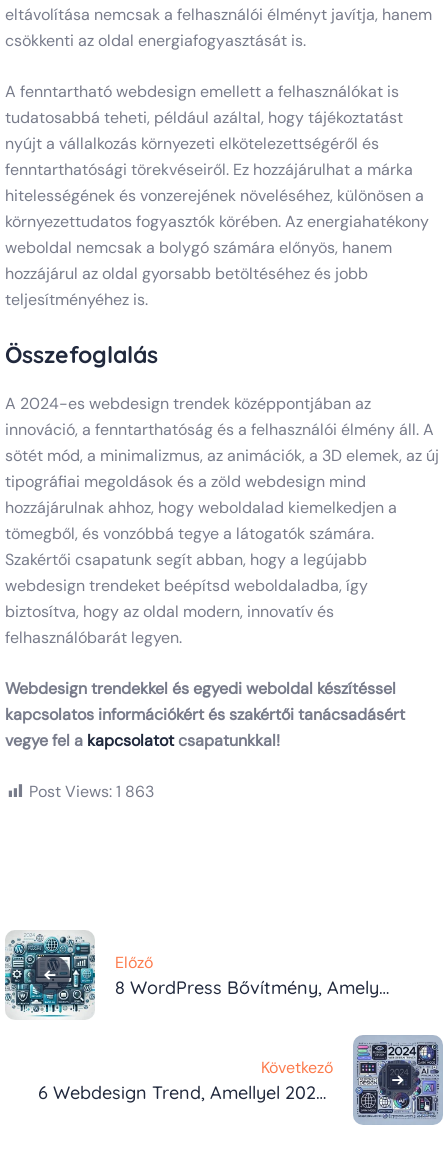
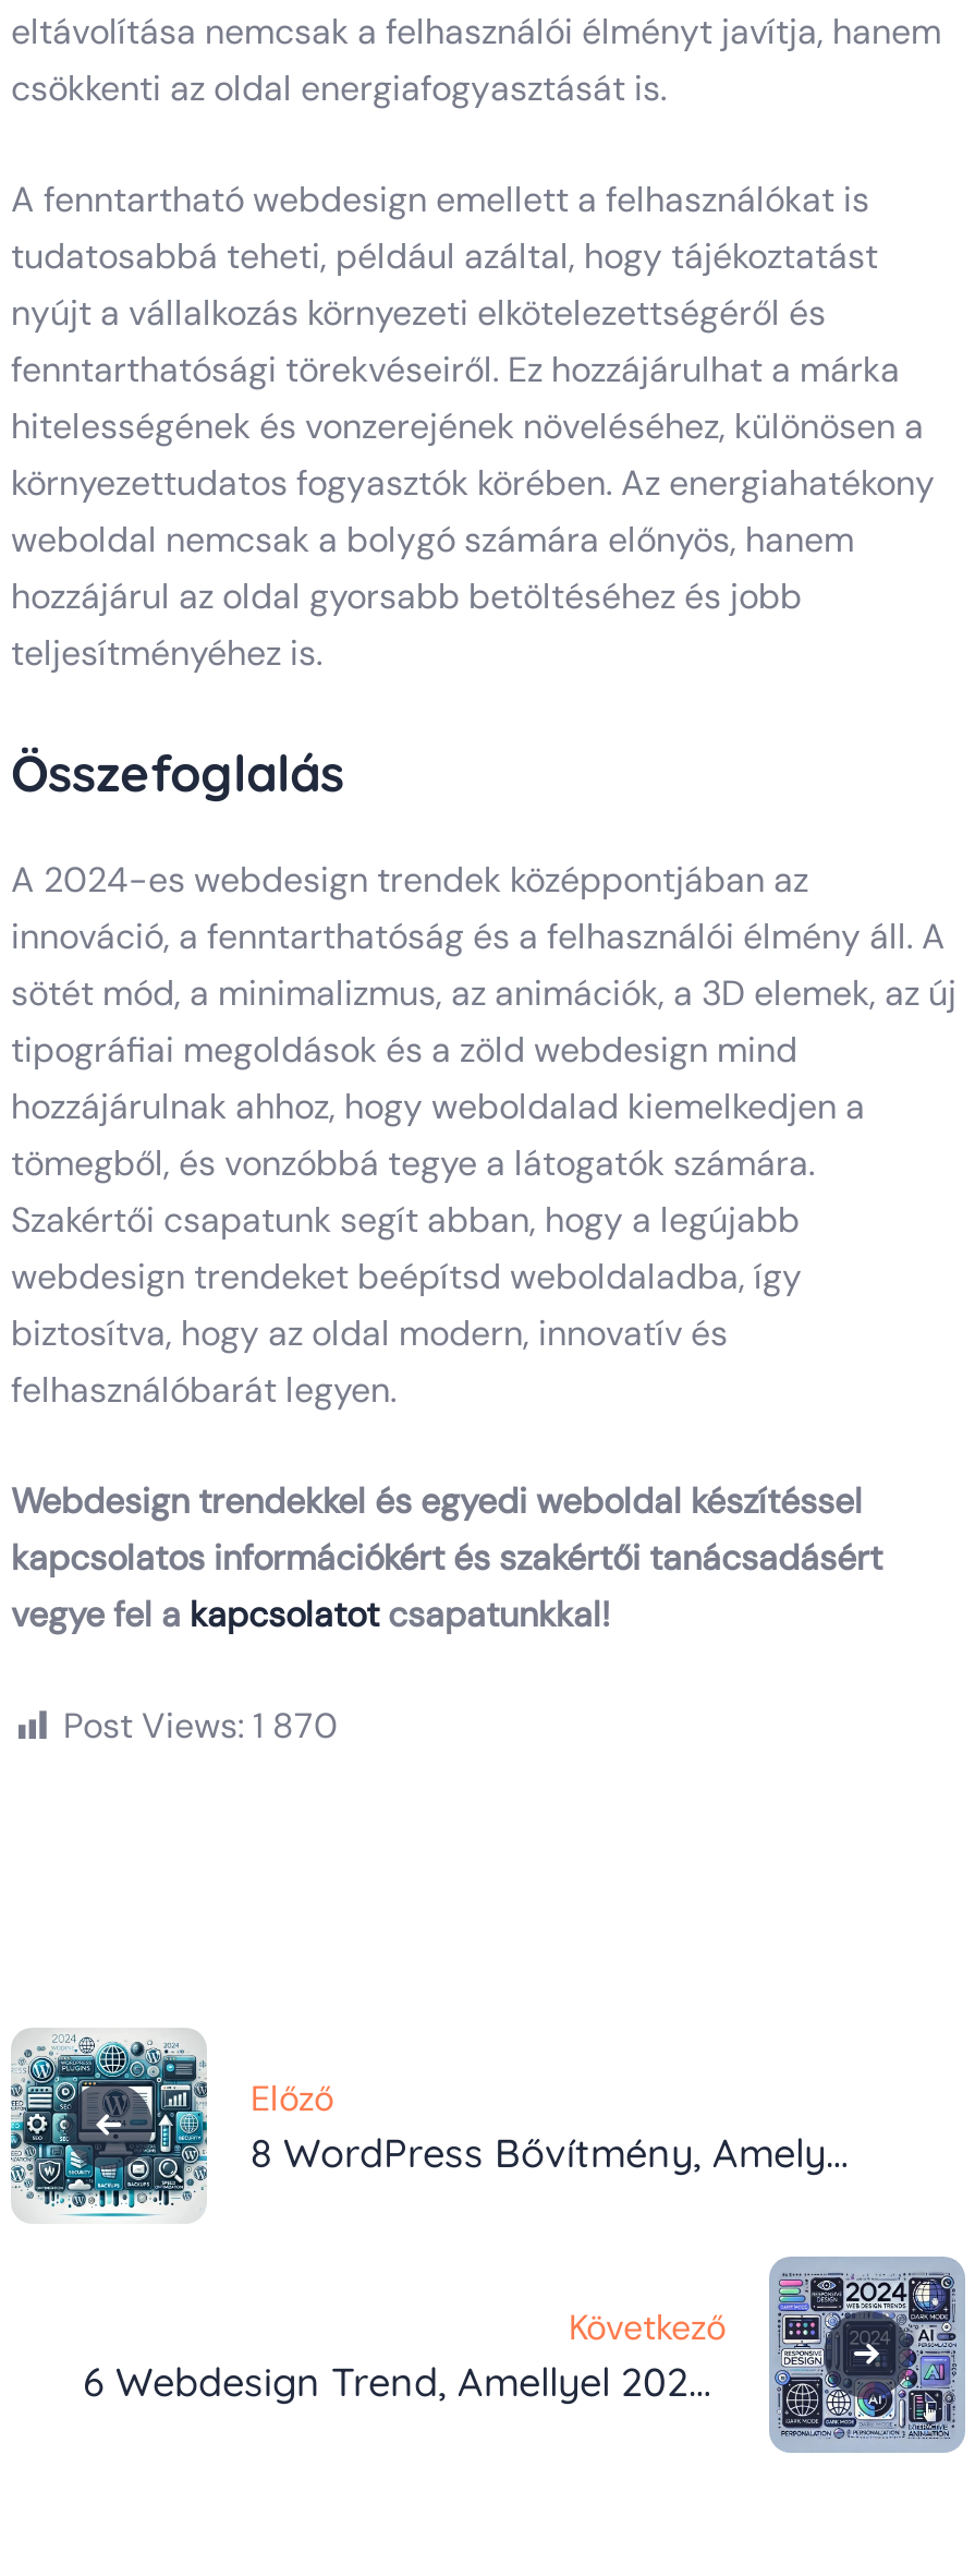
[29,781,154,802] Post Views: 1 863 -> [63,1703,338,1749] Post Views: 1 870

